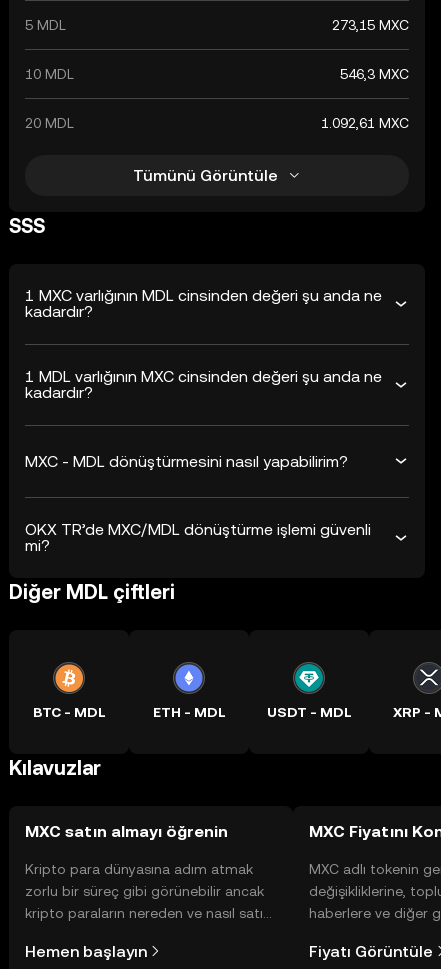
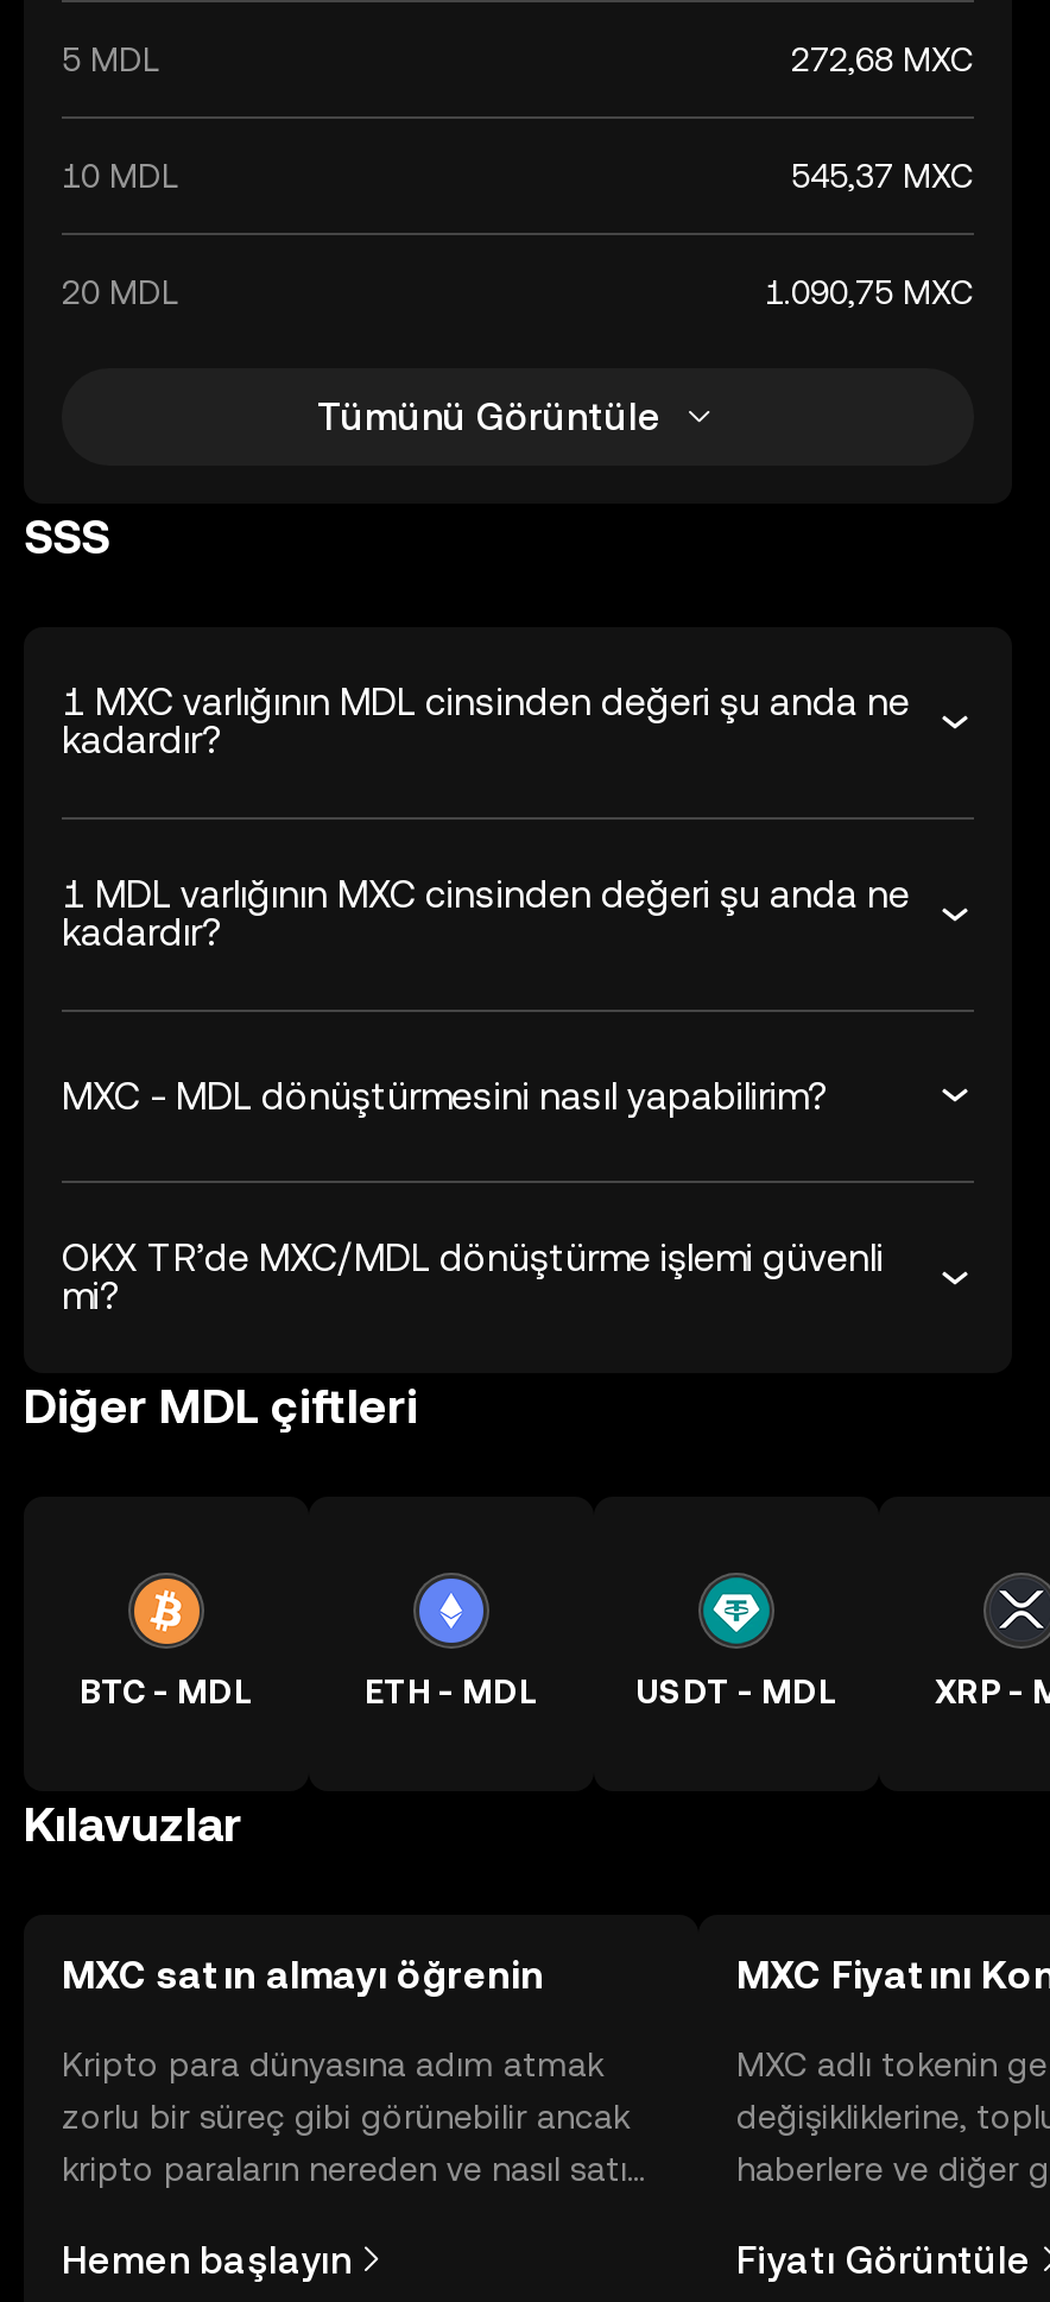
[332,17,409,33] 273,15 MXC -> [791,40,974,78] 272,68 MXC
[340,66,409,82] 546,3 MXC -> [791,157,974,195] 545,37 MXC
[321,115,409,131] 1.092,61 MXC -> [765,273,974,311] 1.090,75 MXC

